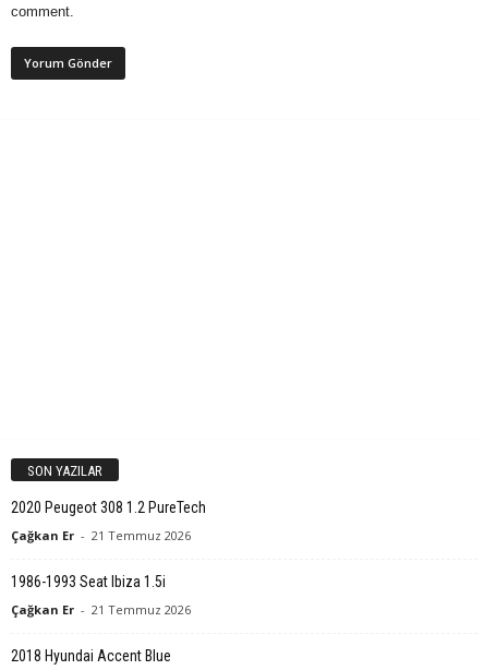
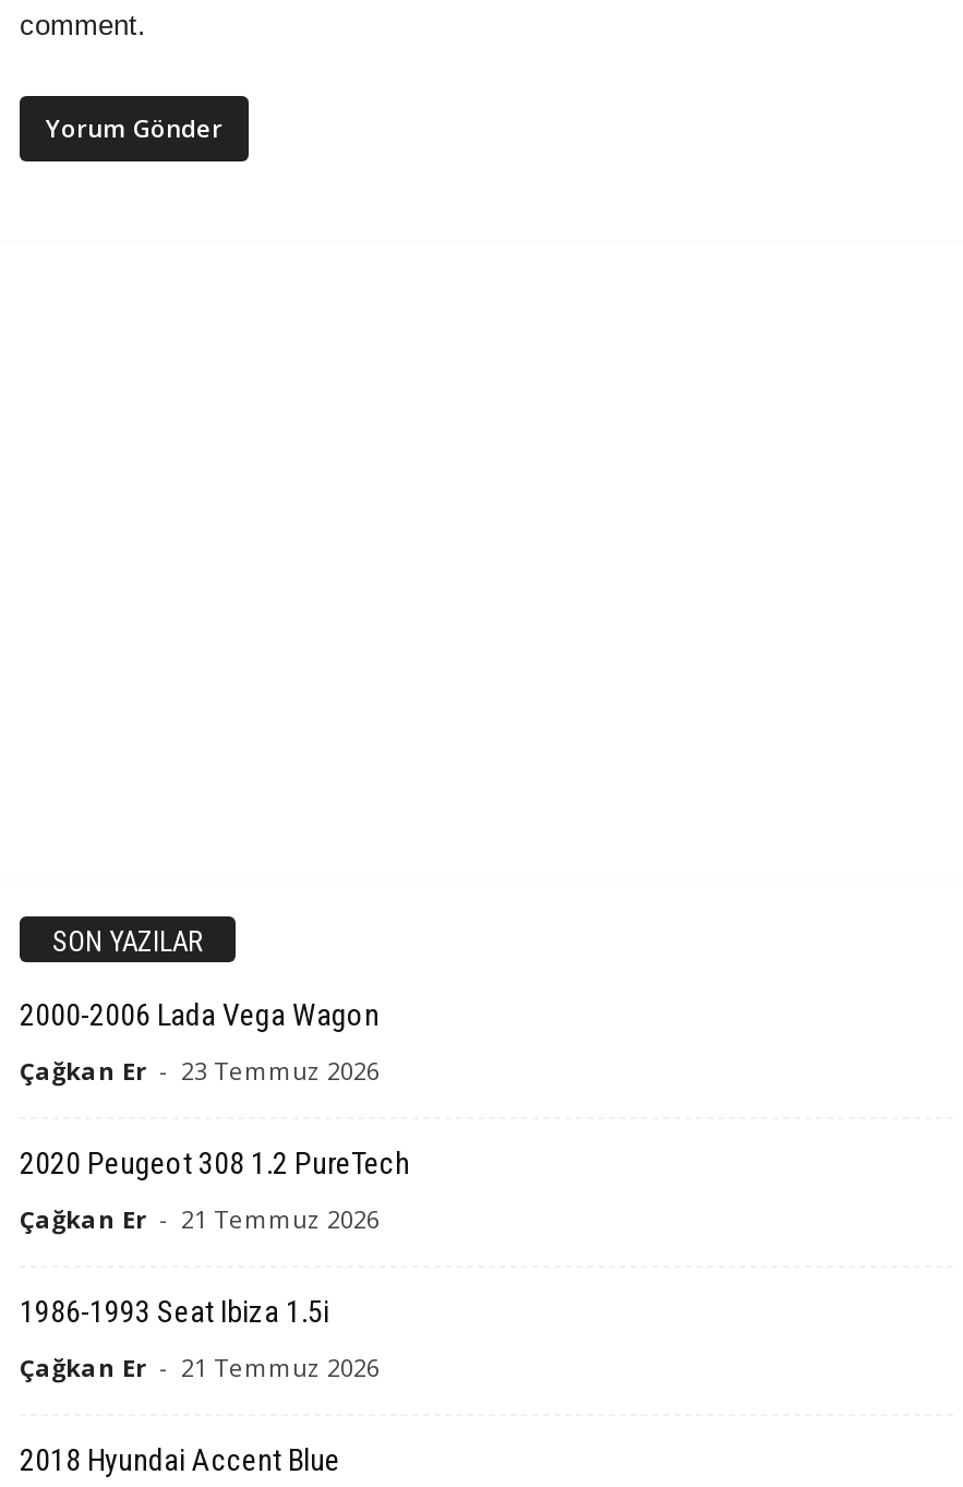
none -> [20,997,380,1086] 2000-2006 Lada Vega Wagon | Çağkan Er - 23 Temmuz 2026

